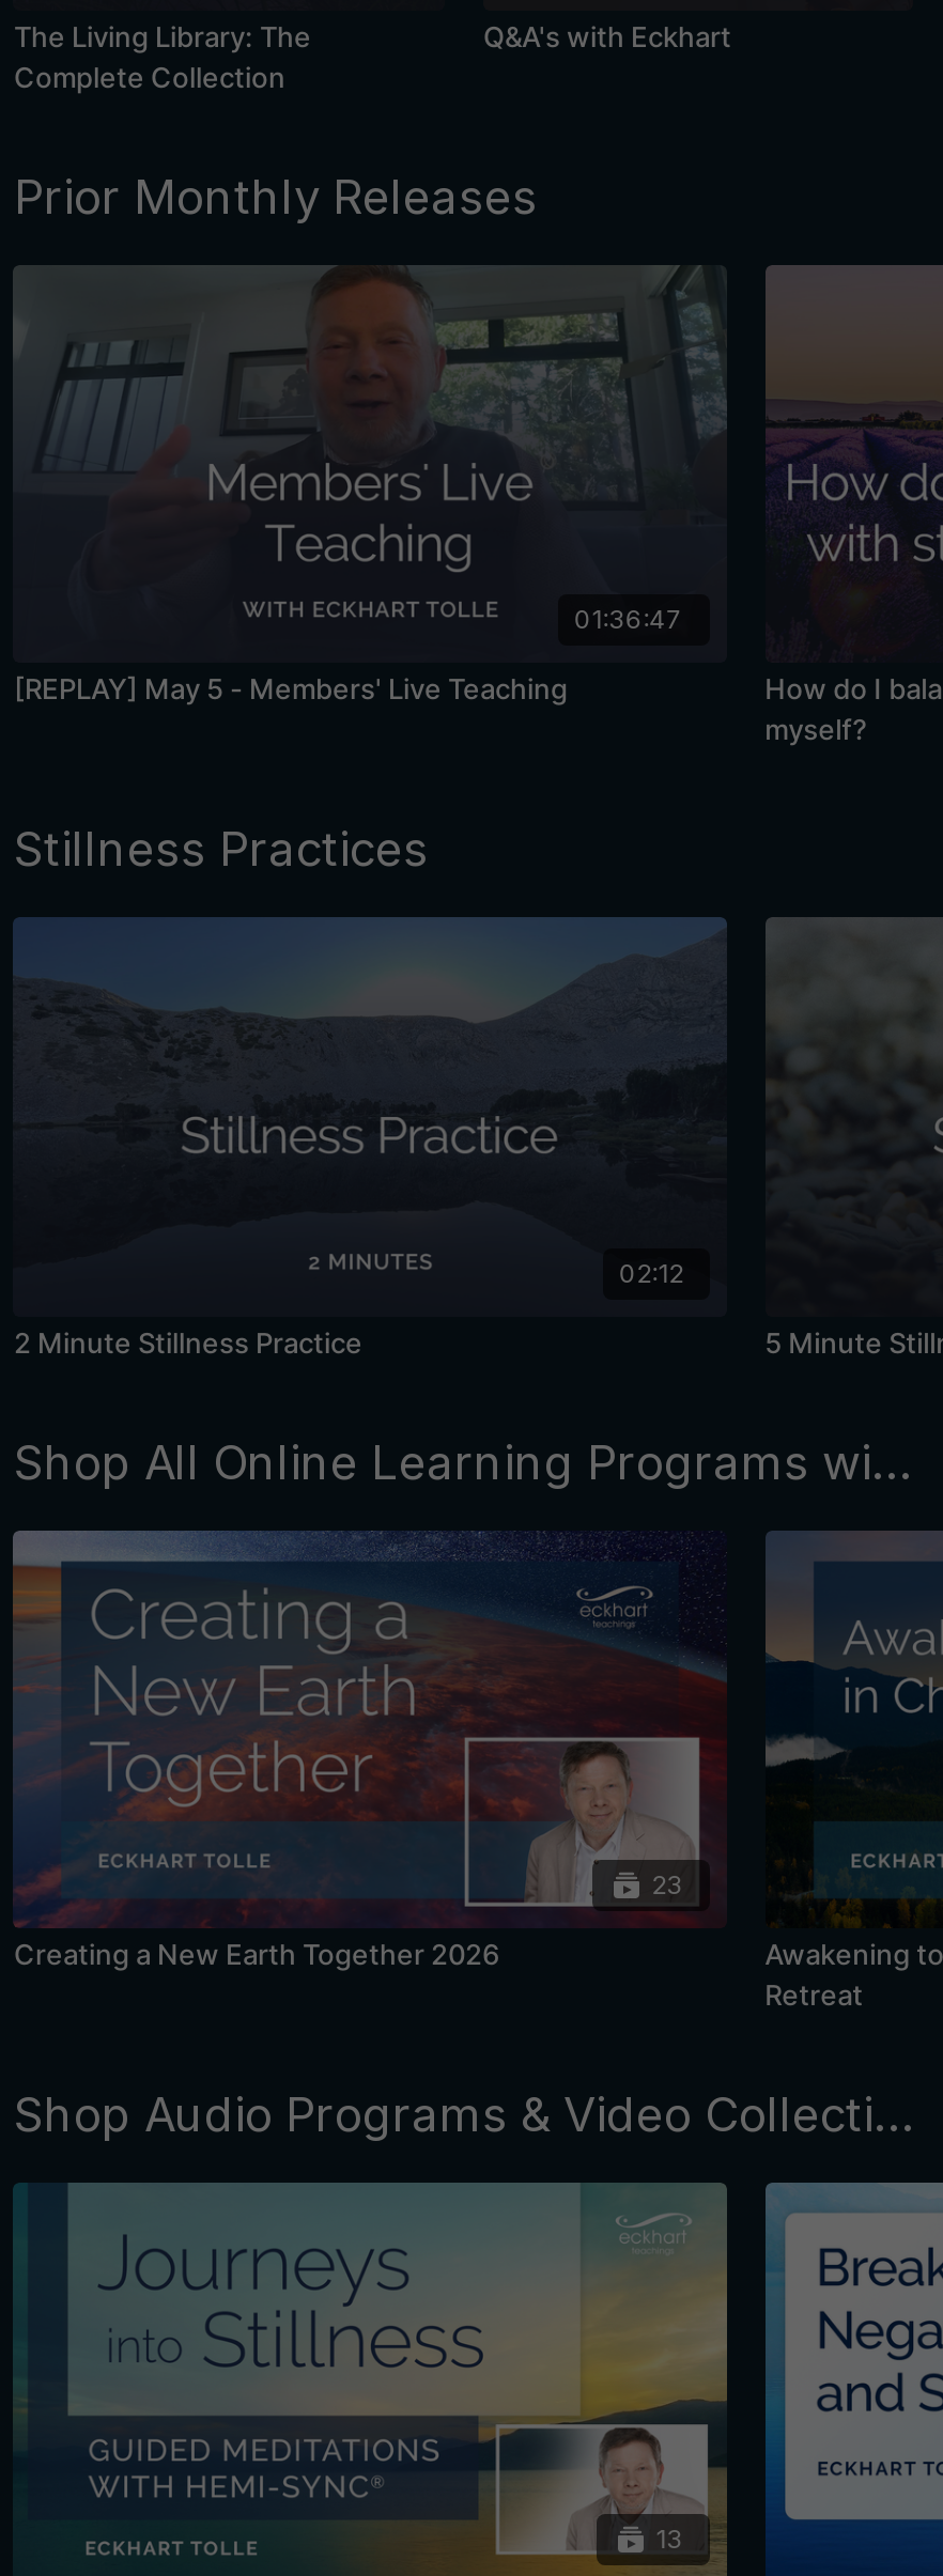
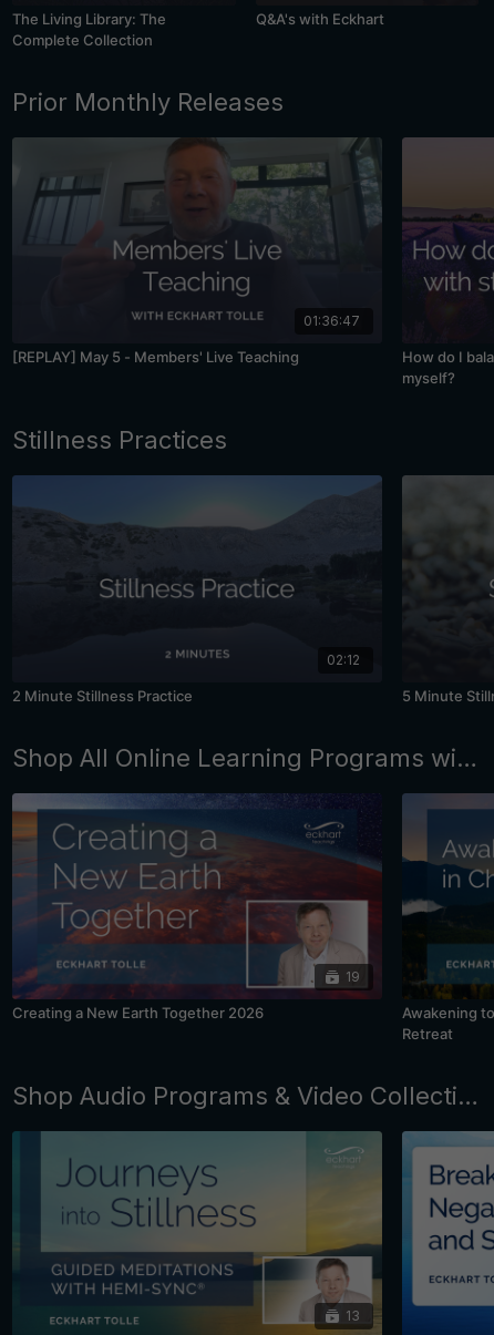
[651,1869,683,1901] 23 -> [345,969,360,985] 19

